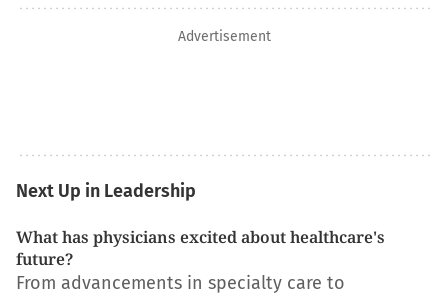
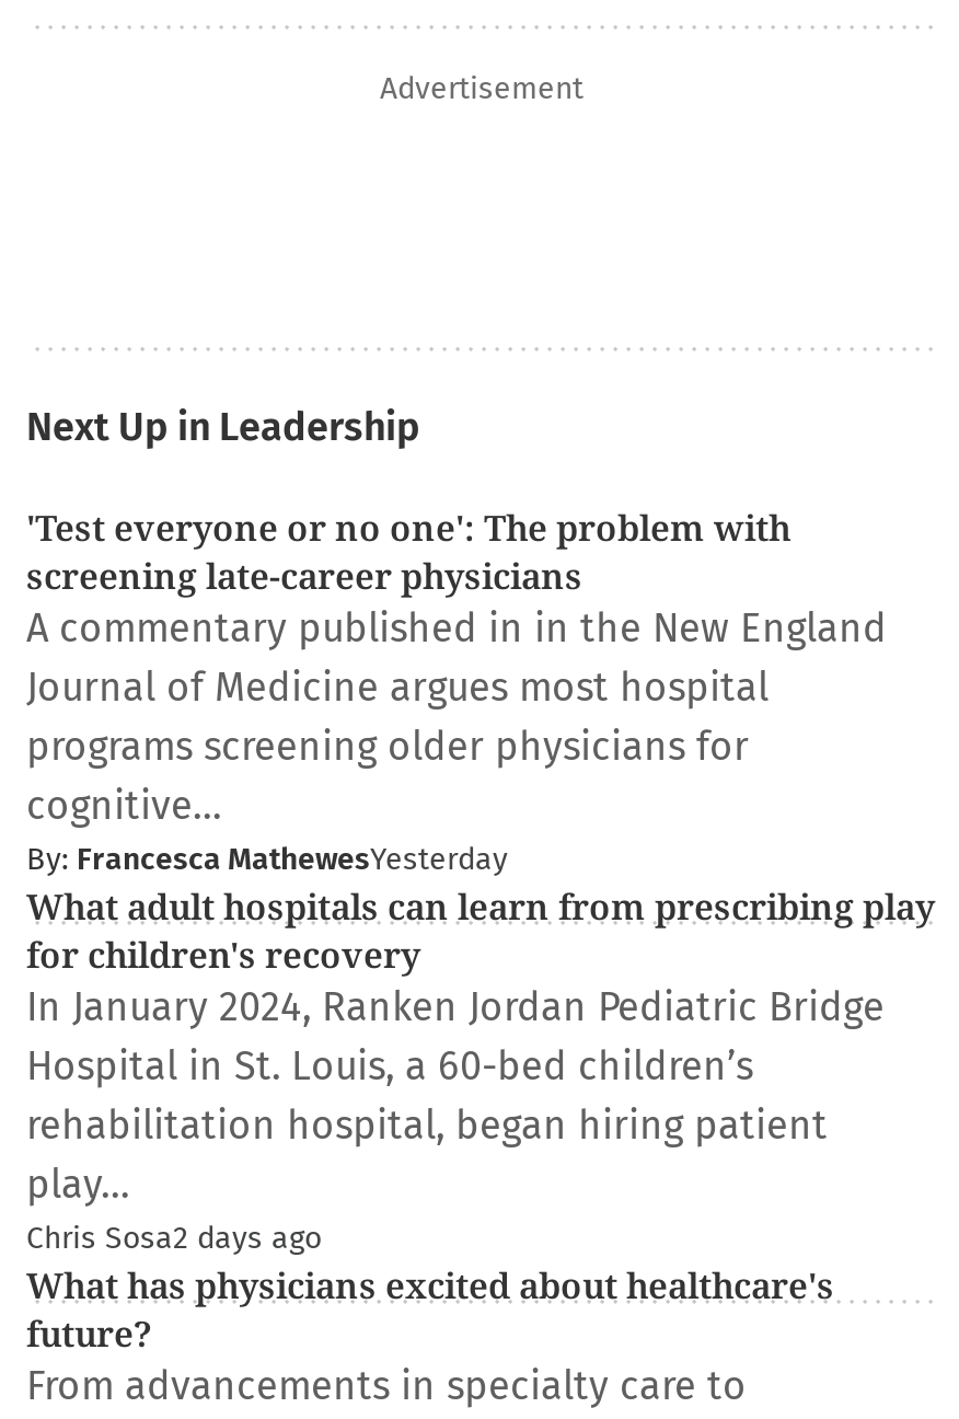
none -> [26,504,935,1257] 'Test everyone or no one': The problem with | screening late-career physicians | A commentary published in in the New England | Journal of Medicine argues most hospital | programs screening older physicians for | cognitive… | By: Francesca MathewesYesterday | What adult hospitals can learn from prescribing play | for children's recovery | In January 2024, Ranken Jordan Pediatric Bridge | Hospital in St. Louis, a 60-bed children’s | rehabilitation hospital, began hiring patient | play… | Chris Sosa2 days ago

